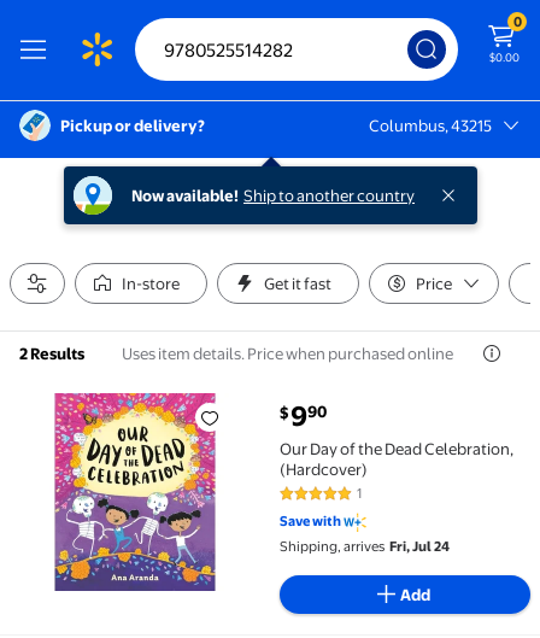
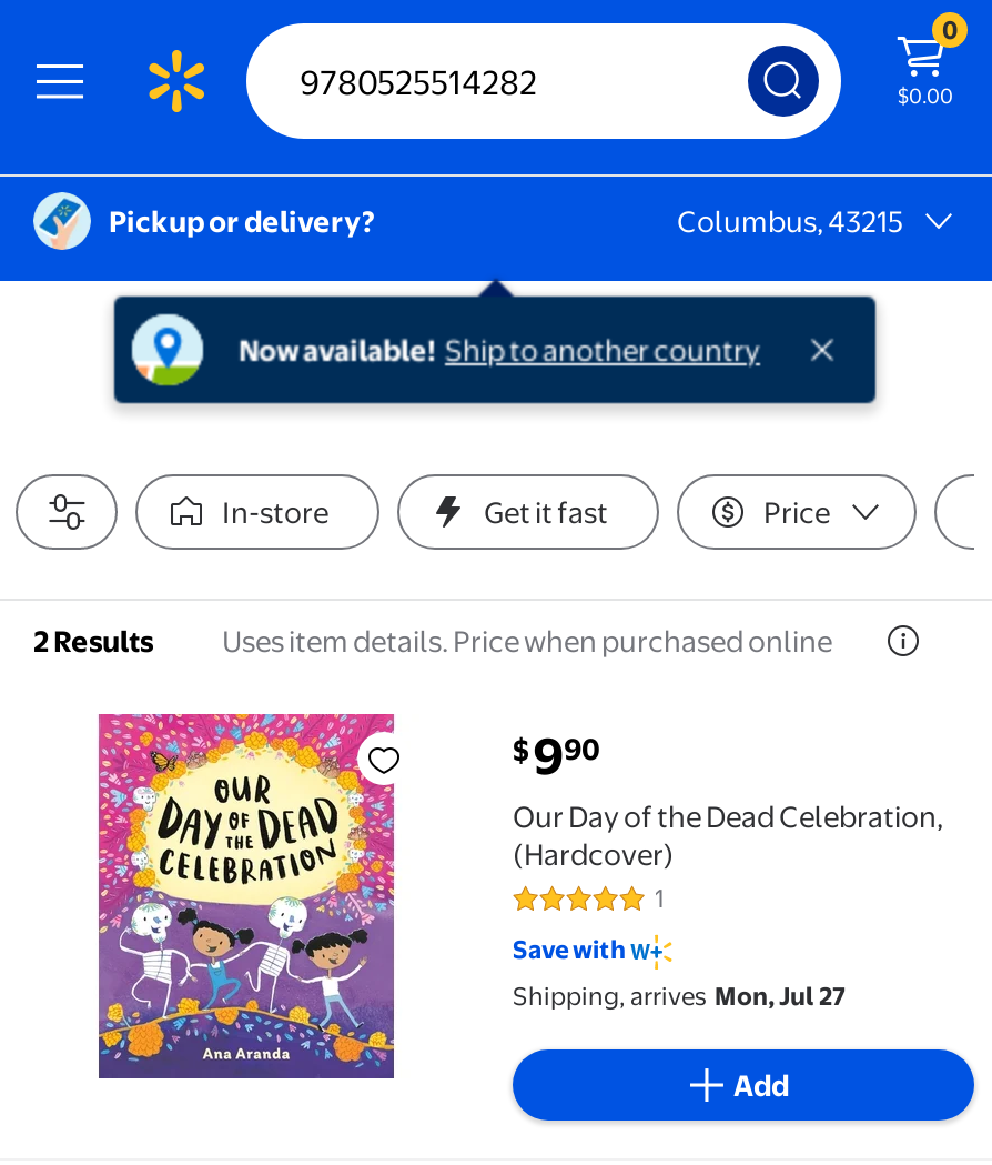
[280,538,450,555] Shipping, arrives Fri, Jul 24 -> [513,981,846,1012] Shipping, arrives Mon, Jul 27

